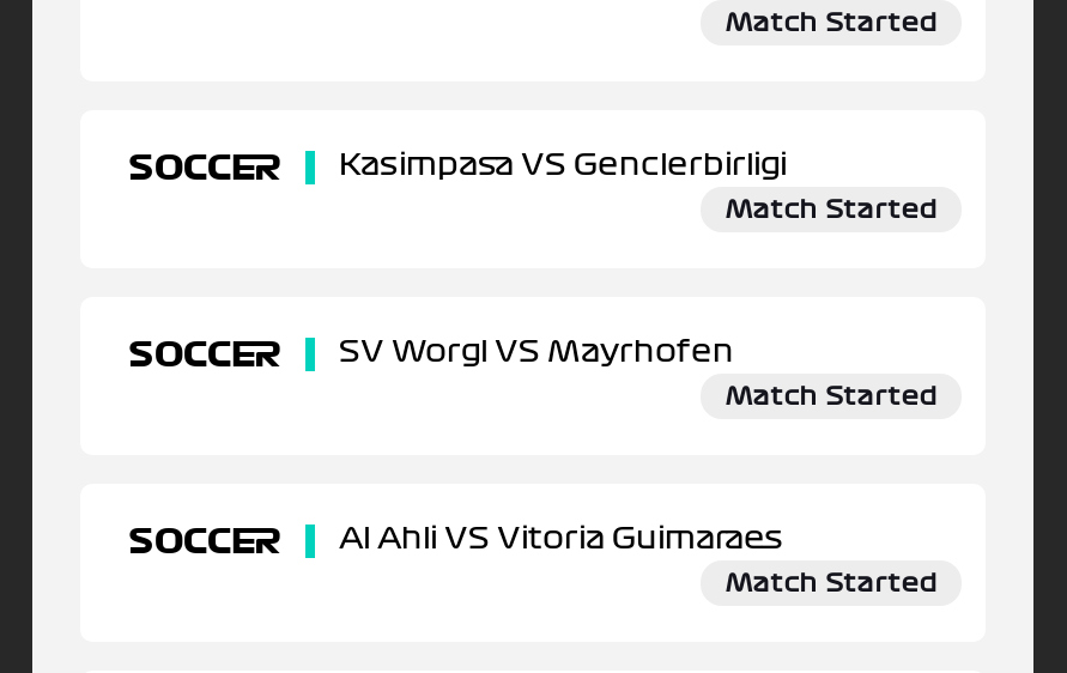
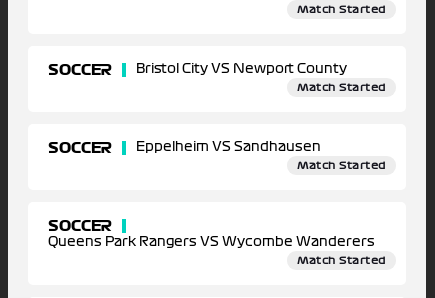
[339,151,787,180] Kasimpasa VS Genclerbirligi -> [136,63,347,75] Bristol City VS Newport County
[339,338,734,366] SV Worgl VS Mayrhofen -> [136,141,321,153] Eppelheim VS Sandhausen
[339,525,782,553] Al Ahli VS Vitoria Guimaraes -> [48,236,375,248] Queens Park Rangers VS Wycombe Wanderers

